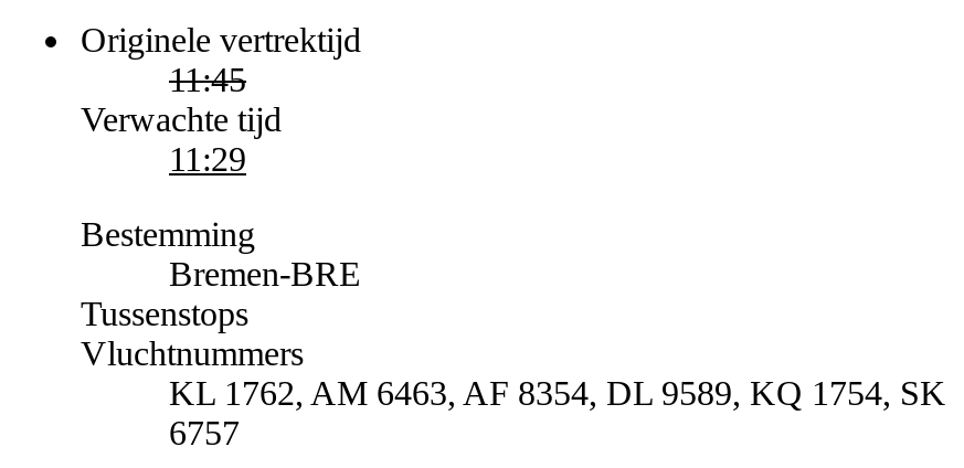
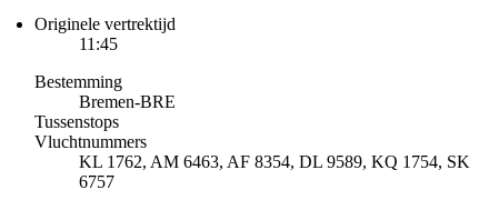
[81,99,282,177] Verwachte tijd | 11:29 -> none

